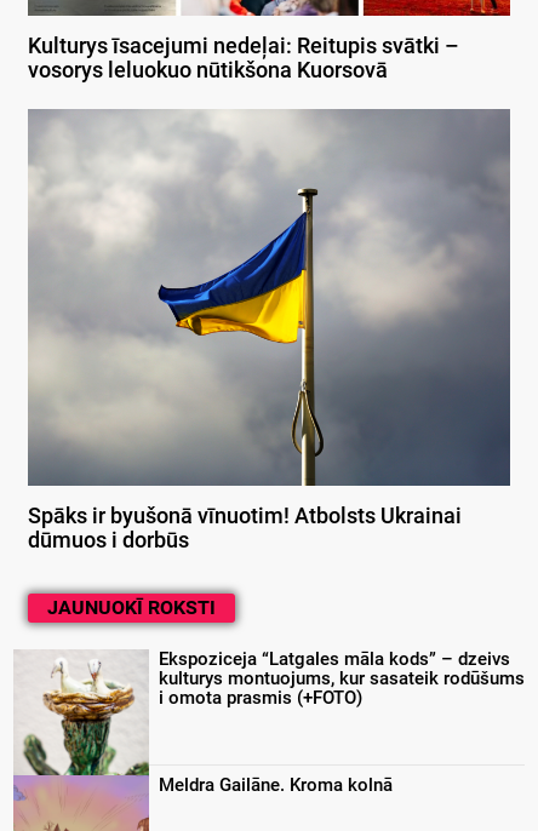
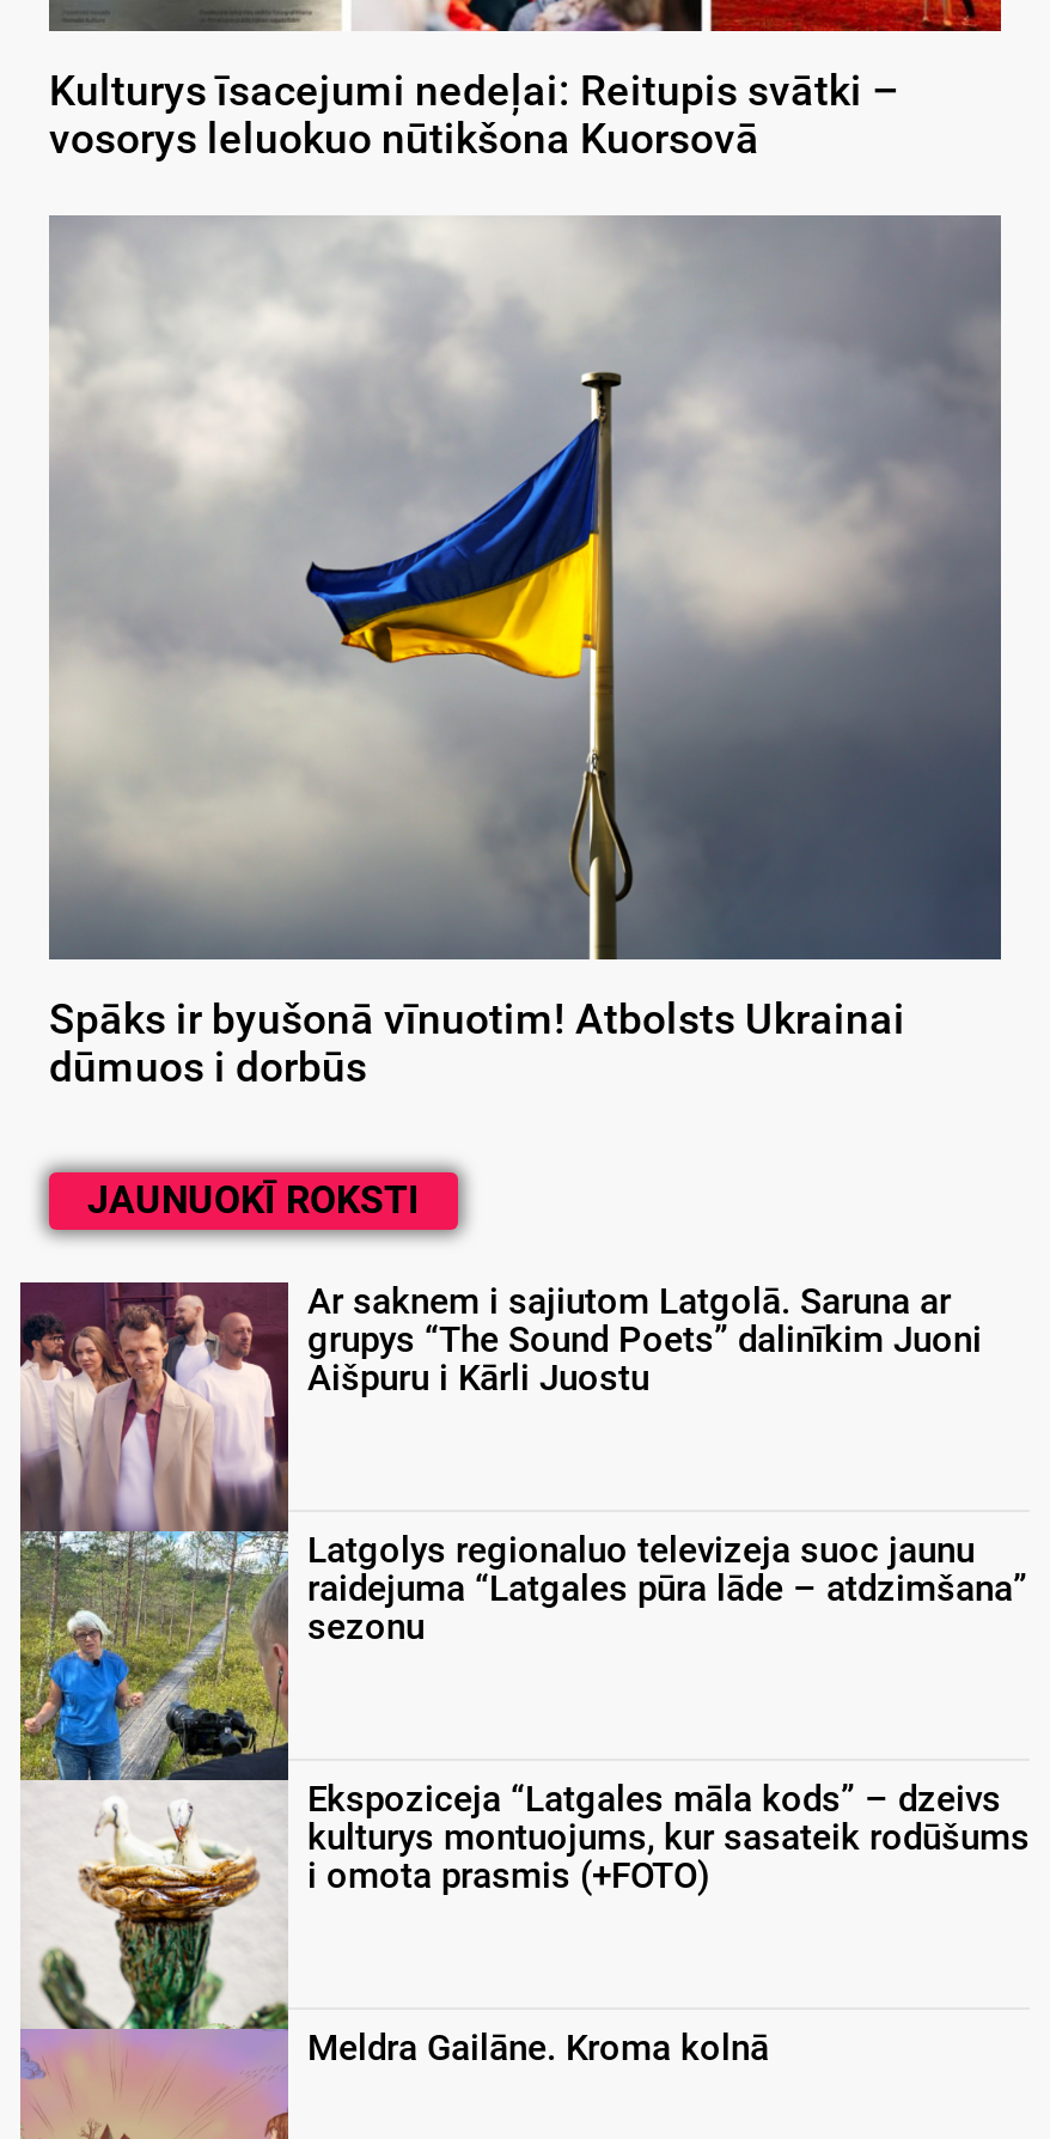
none -> [18,1280,982,1783] [image] | Ar saknem i sajiutom Latgolā. Saruna ar | grupys “The Sound Poets” dalinīkim Juoni | Aišpuru i Kārli Juostu
none -> [307,1528,1027,1648] Latgolys regionaluo televizeja suoc jaunu | raidejuma “Latgales pūra lāde – atdzimšana” | sezonu

